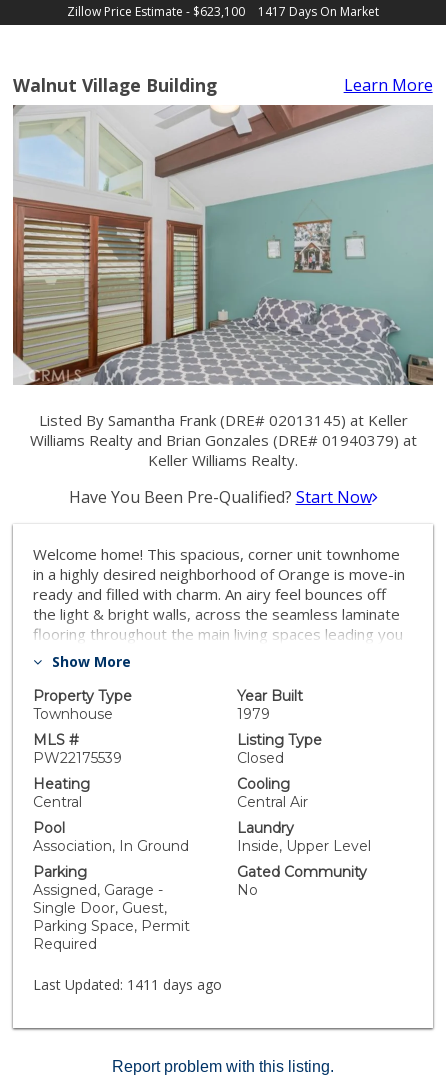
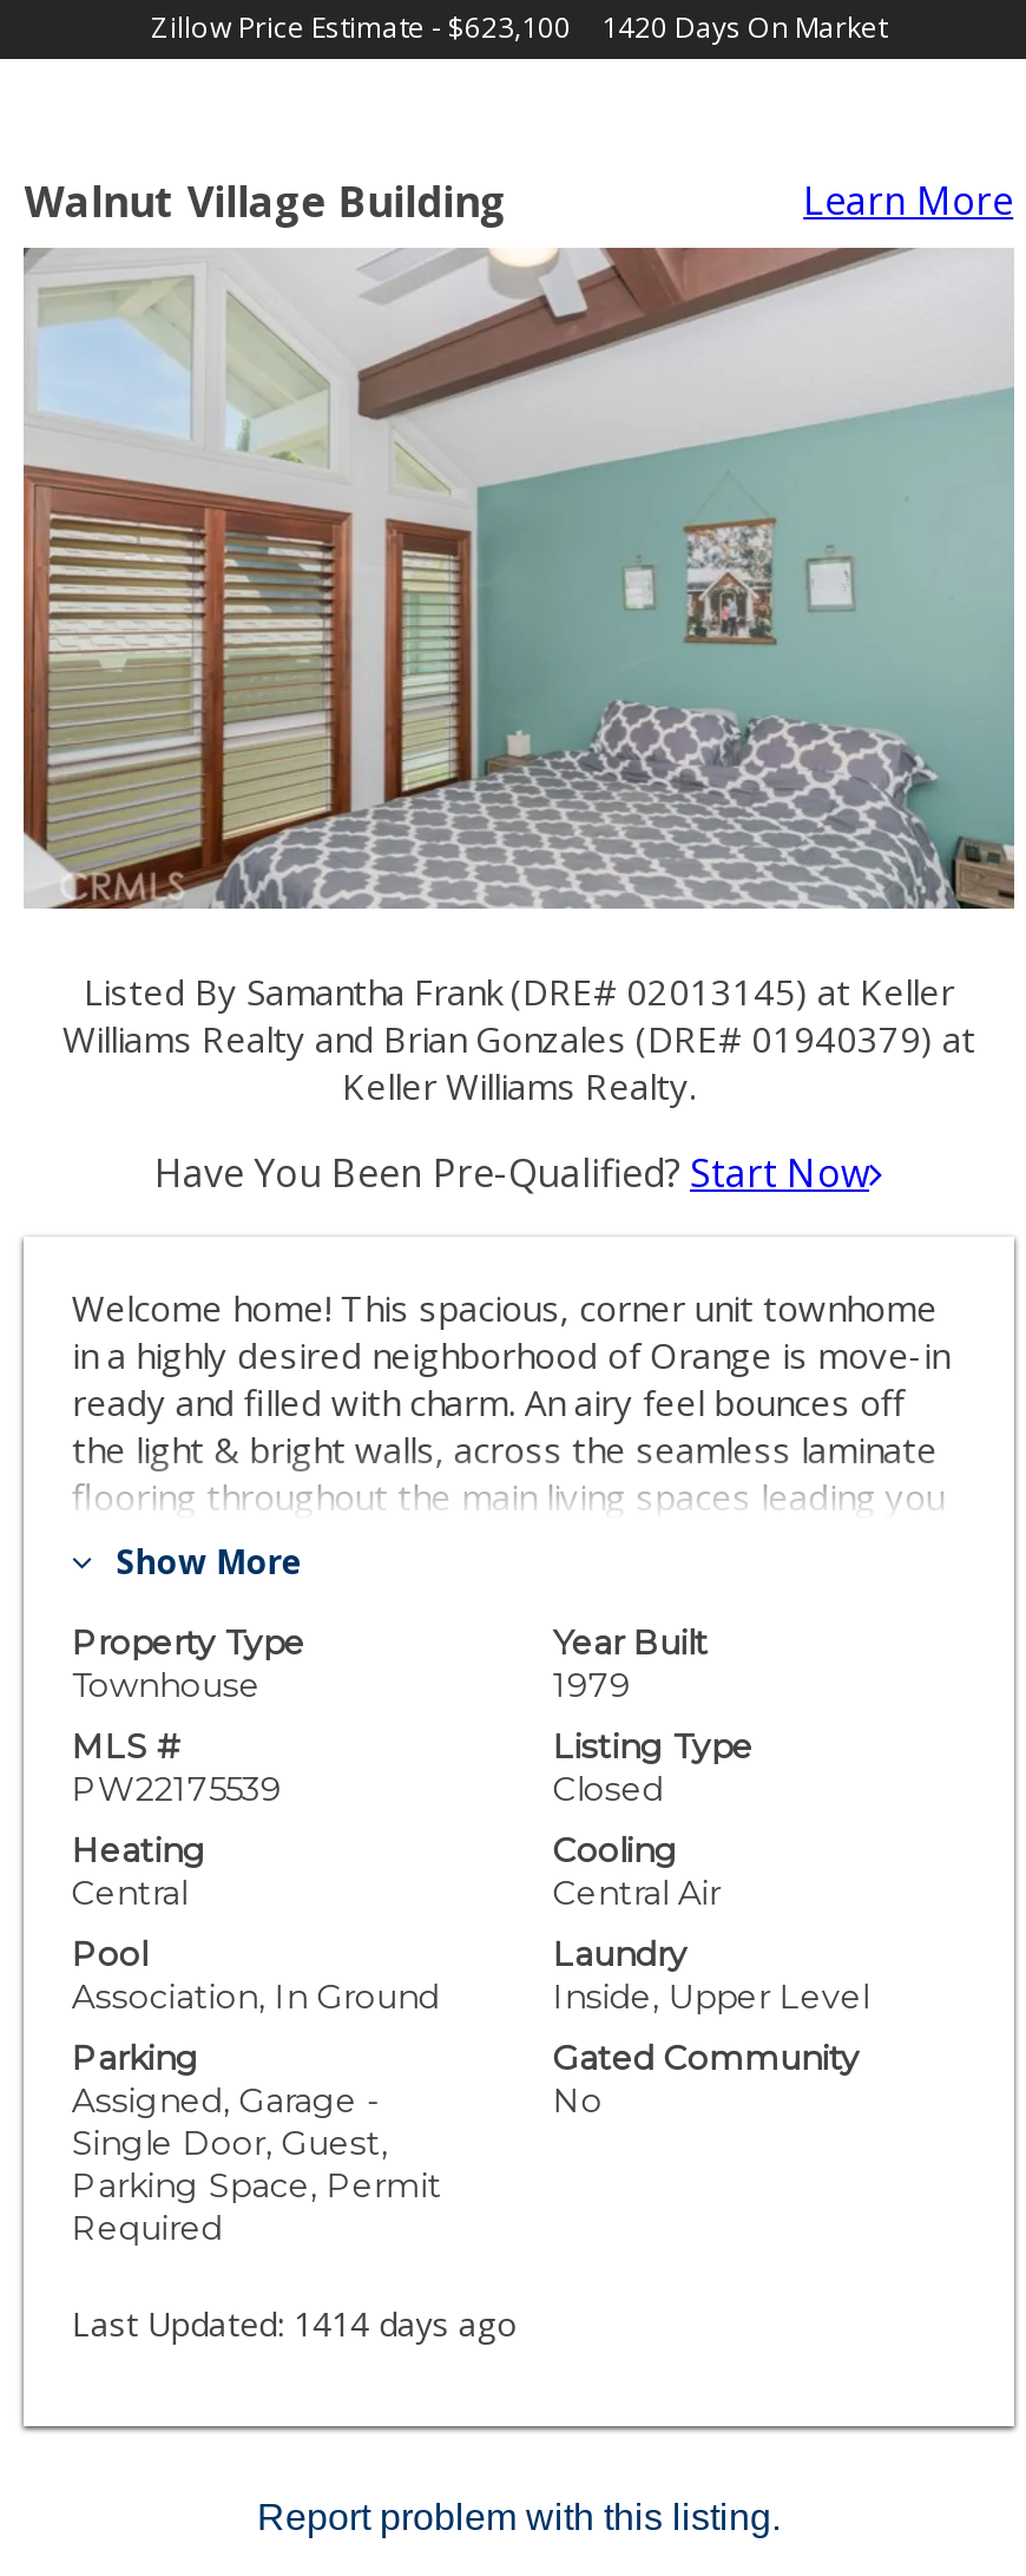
[258,3,379,20] 1417 Days On Market -> [601,7,887,47] 1420 Days On Market
[33,975,222,994] Last Updated: 1411 days ago -> [72,2301,517,2345] Last Updated: 1414 days ago

